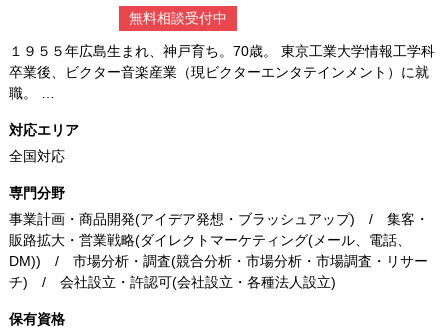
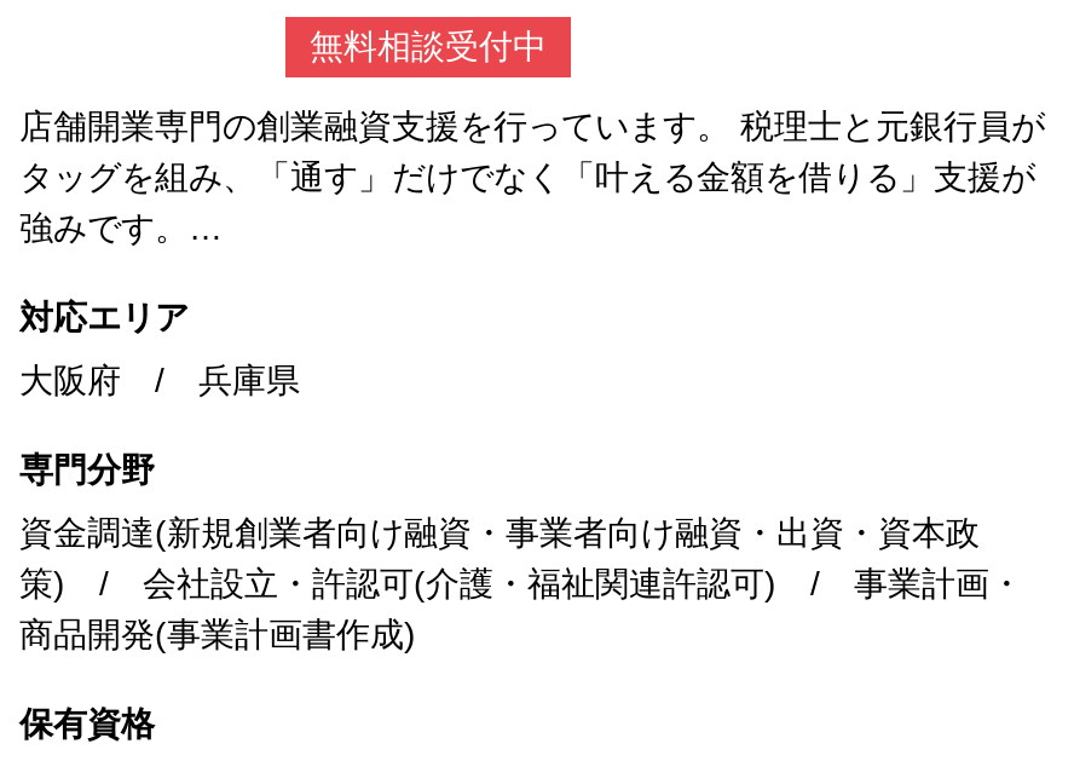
[9,43,435,101] １９５５年広島生まれ、神戸育ち。70歳。 東京工業大学情報工学科 | 卒業後、ビクター音楽産業（現ビクターエンタテインメント）に就 | 職。 … -> [19,106,1045,247] 店舗開業専門の創業融資支援を行っています。 税理士と元銀行員が | タッグを組み、「通す」だけでなく「叶える金額を借りる」支援が | 強みです。…
[9,148,65,164] 全国対応 -> [19,361,300,399] 大阪府 / 兵庫県
[9,211,429,290] 事業計画・商品開発(アイデア発想・ブラッシュアップ) / 集客・ | 販路拡大・営業戦略(ダイレクトマーケティング(メール、電話、 | DM)) / 市場分析・調査(競合分析・市場分析・市場調査・リサー | チ) / 会社設立・許認可(会社設立・各種法人設立) -> [19,513,1023,653] 資金調達(新規創業者向け融資・事業者向け融資・出資・資本政 | 策) / 会社設立・許認可(介護・福祉関連許認可) / 事業計画・ | 商品開発(事業計画書作成)

